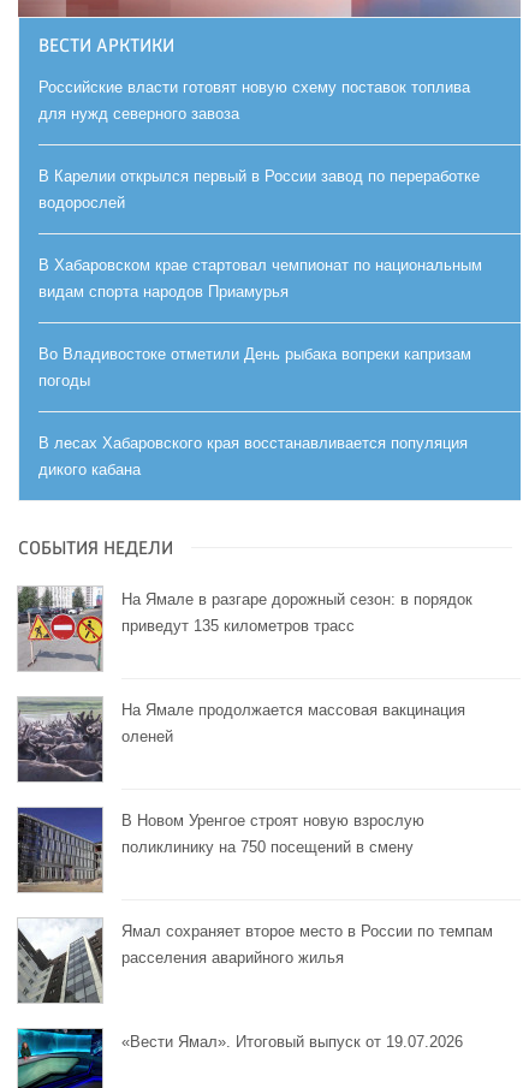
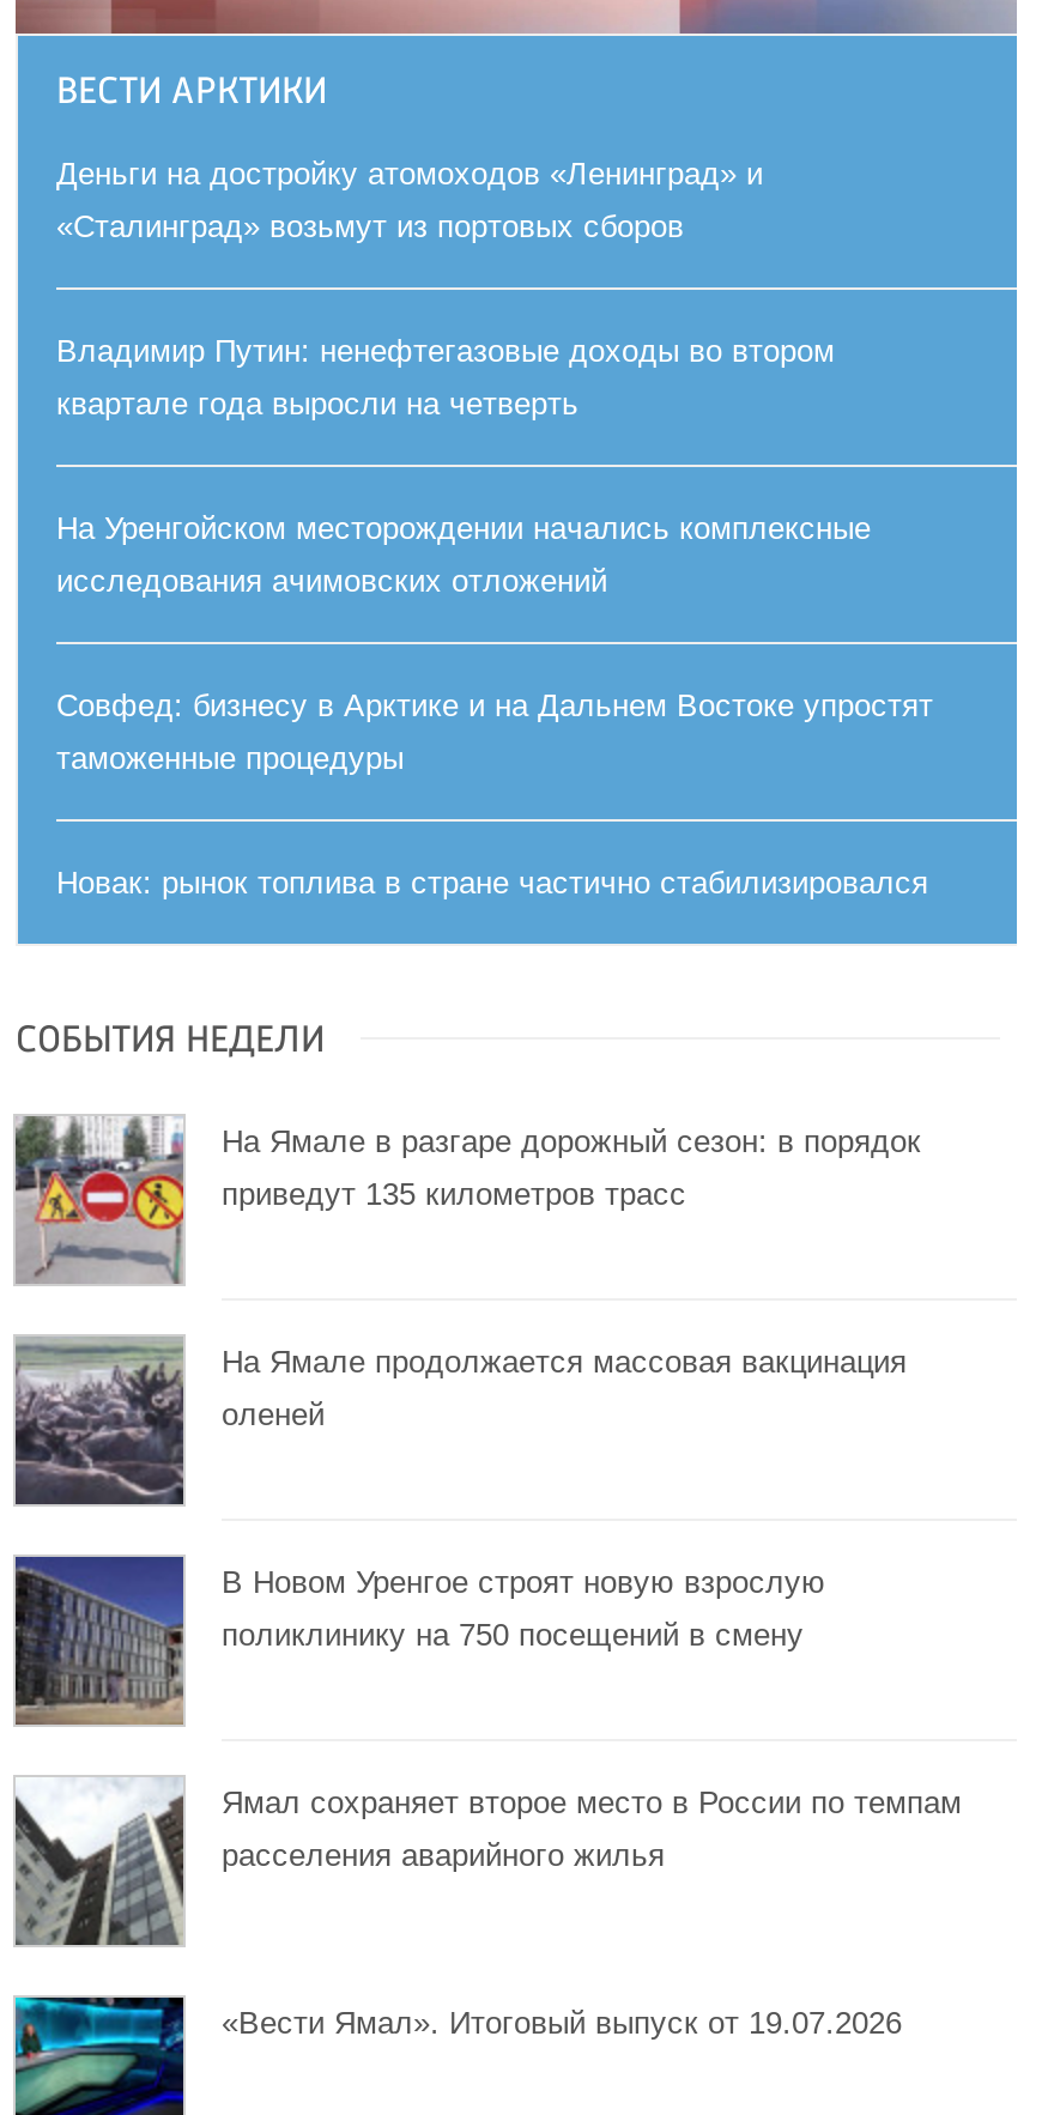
[38,78,482,478] Российские власти готовят новую схему поставок топлива | для нужд северного завоза | В Карелии открылся первый в России завод по переработке | водорослей | В Хабаровском крае стартовал чемпионат по национальным | видам спорта народов Приамурья | Во Владивостоке отметили День рыбака вопреки капризам | погоды | В лесах Хабаровского края восстанавливается популяция | дикого кабана -> [56,156,933,901] Деньги на достройку атомоходов «Ленинград» и | «Сталинград» возьмут из портовых сборов | Владимир Путин: ненефтегазовые доходы во втором | квартале года выросли на четверть | На Уренгойском месторождении начались комплексные | исследования ачимовских отложений | Совфед: бизнесу в Арктике и на Дальнем Востоке упростят | таможенные процедуры | Новак: рынок топлива в стране частично стабилизировался

